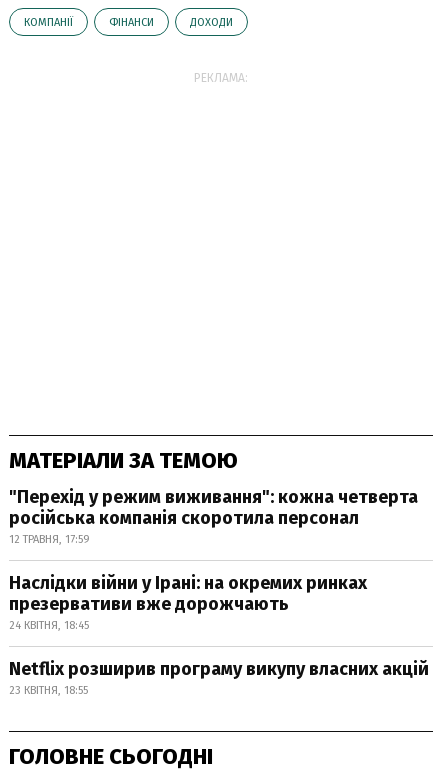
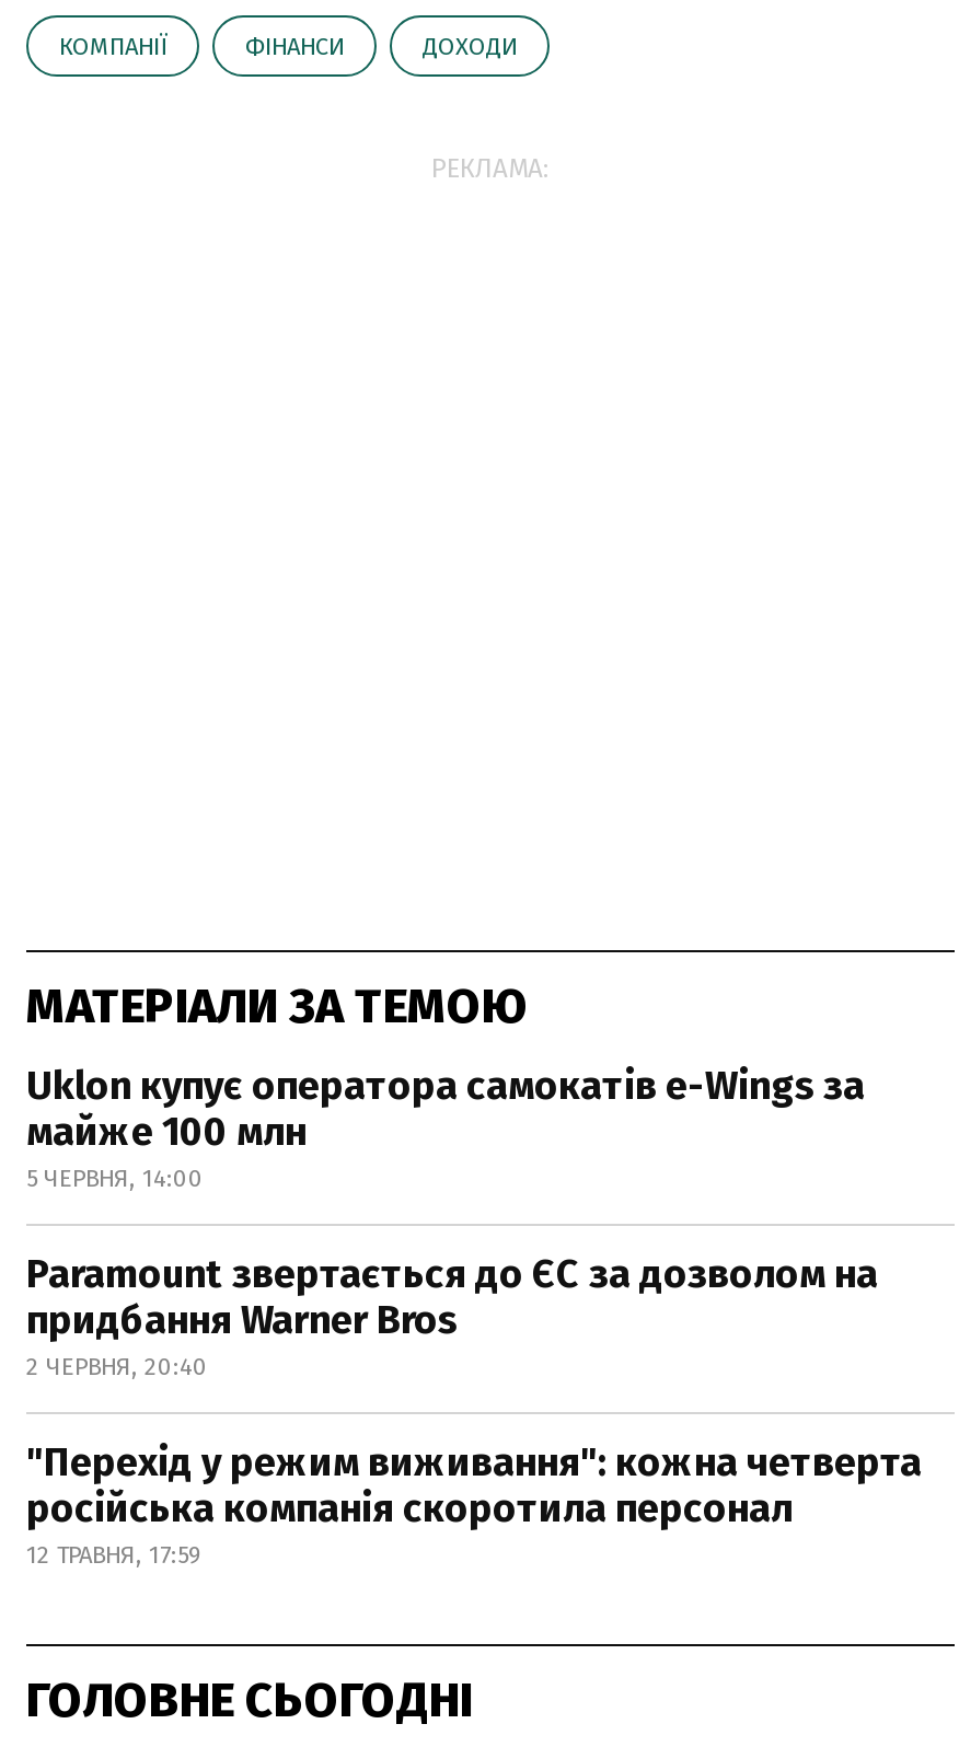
none -> [26,1062,878,1381] Uklon купує оператора самокатів e-Wings за | майже 100 млн | 5 ЧЕРВНЯ, 14:00 | Paramount звертається до ЄС за дозволом на | придбання Warner Bros | 2 ЧЕРВНЯ, 20:40
moved [9,486,418,546] -> [26,1438,922,1570]: "Перехід у режим виживання": кожна четверта | російська компанія скоротила персонал | 12 ТРАВНЯ, 17:59
[9,572,429,697] Наслідки війни у Ірані: на окремих ринках | презервативи вже дорожчають | 24 КВІТНЯ, 18:45 | Netflix розширив програму викупу власних акцій | 23 КВІТНЯ, 18:55 -> none

